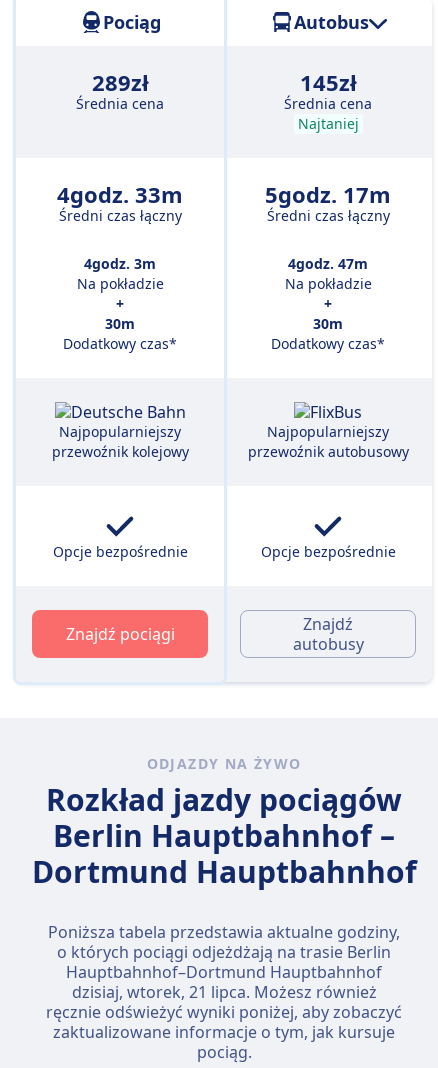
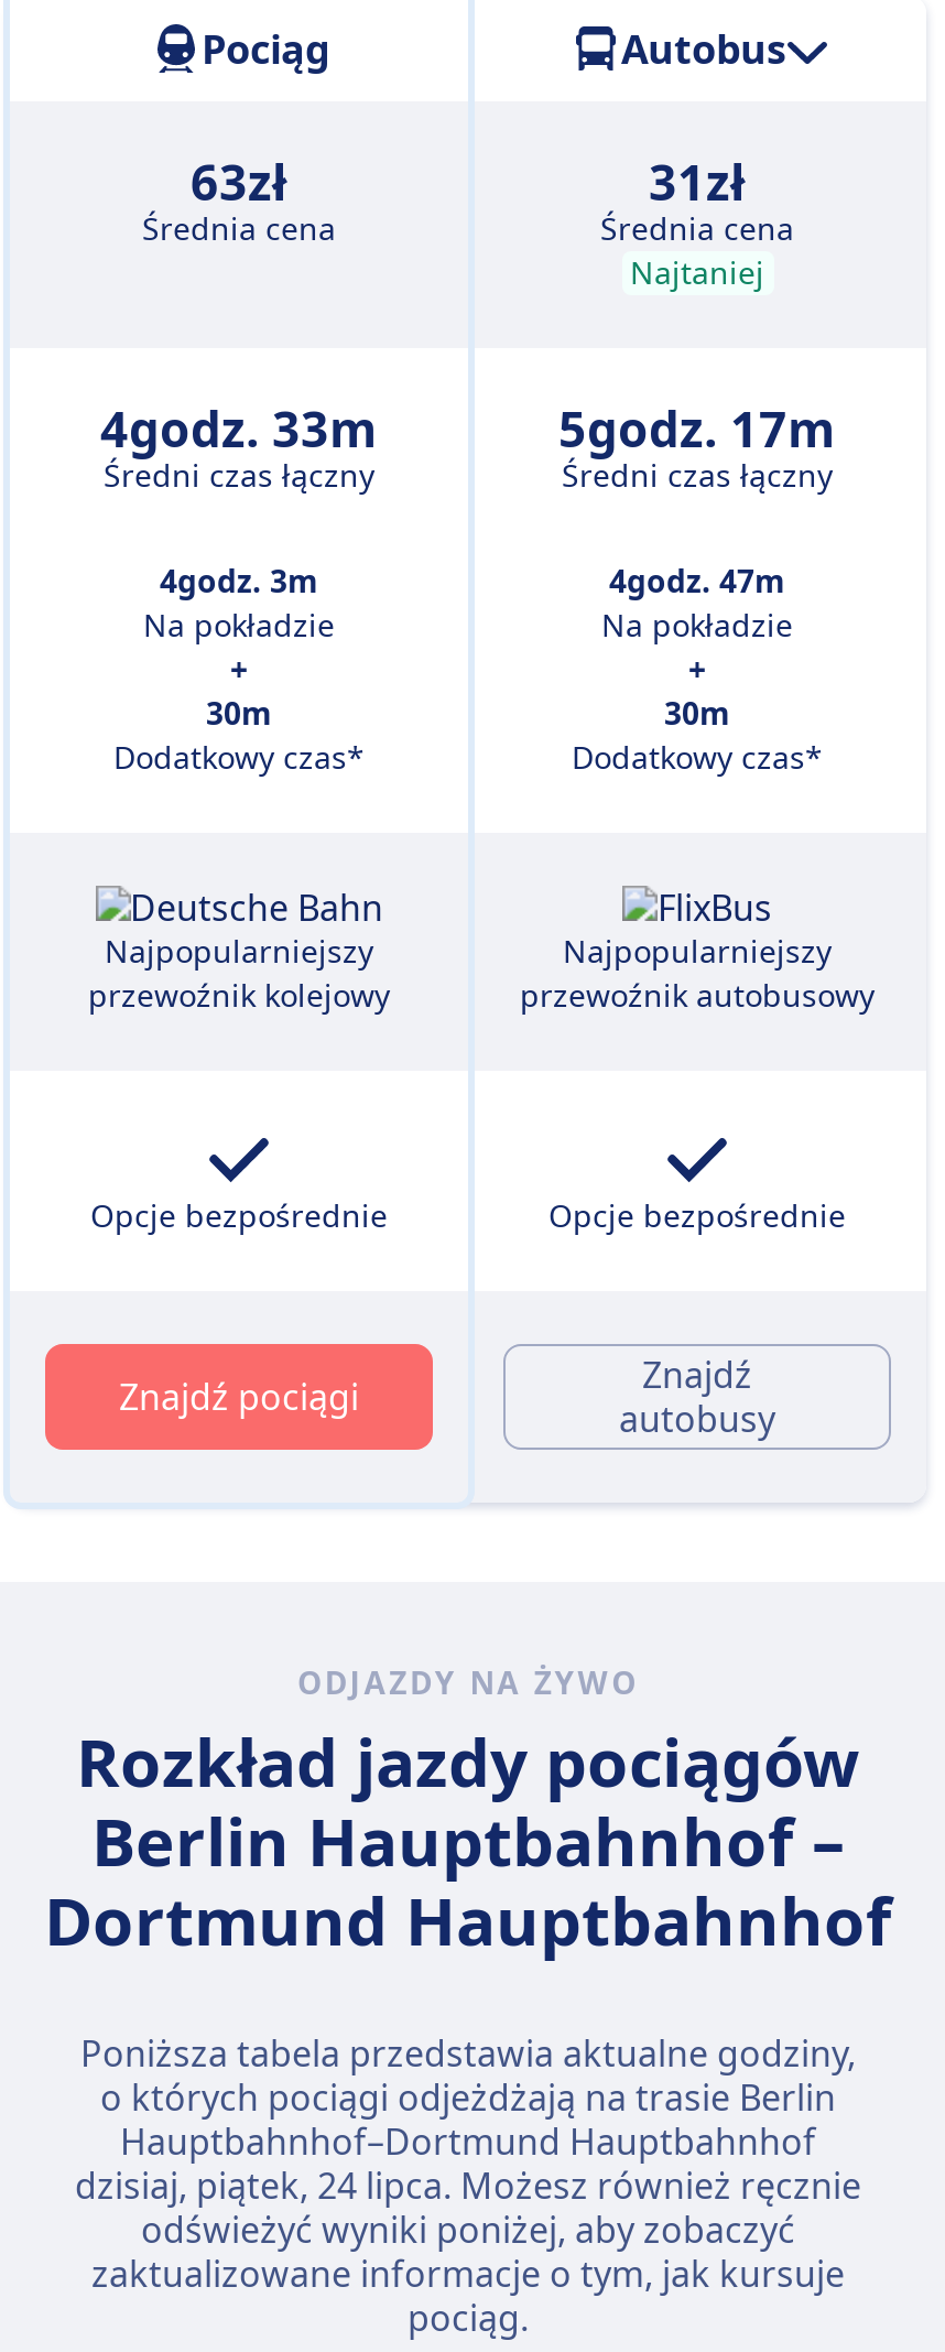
[91,67,148,97] 289zł -> [191,148,287,214] 63zł
[299,67,356,97] 145zł -> [649,148,746,214] 31zł
[46,981,402,1023] dzisiaj,wtorek, 21 lipca. Możesz również | ręcznie odświeżyć wyniki poniżej, aby zobaczyć -> [75,2161,861,2254] dzisiaj,piątek, 24 lipca. Możesz również ręcznie | odświeżyć wyniki poniżej, aby zobaczyć

